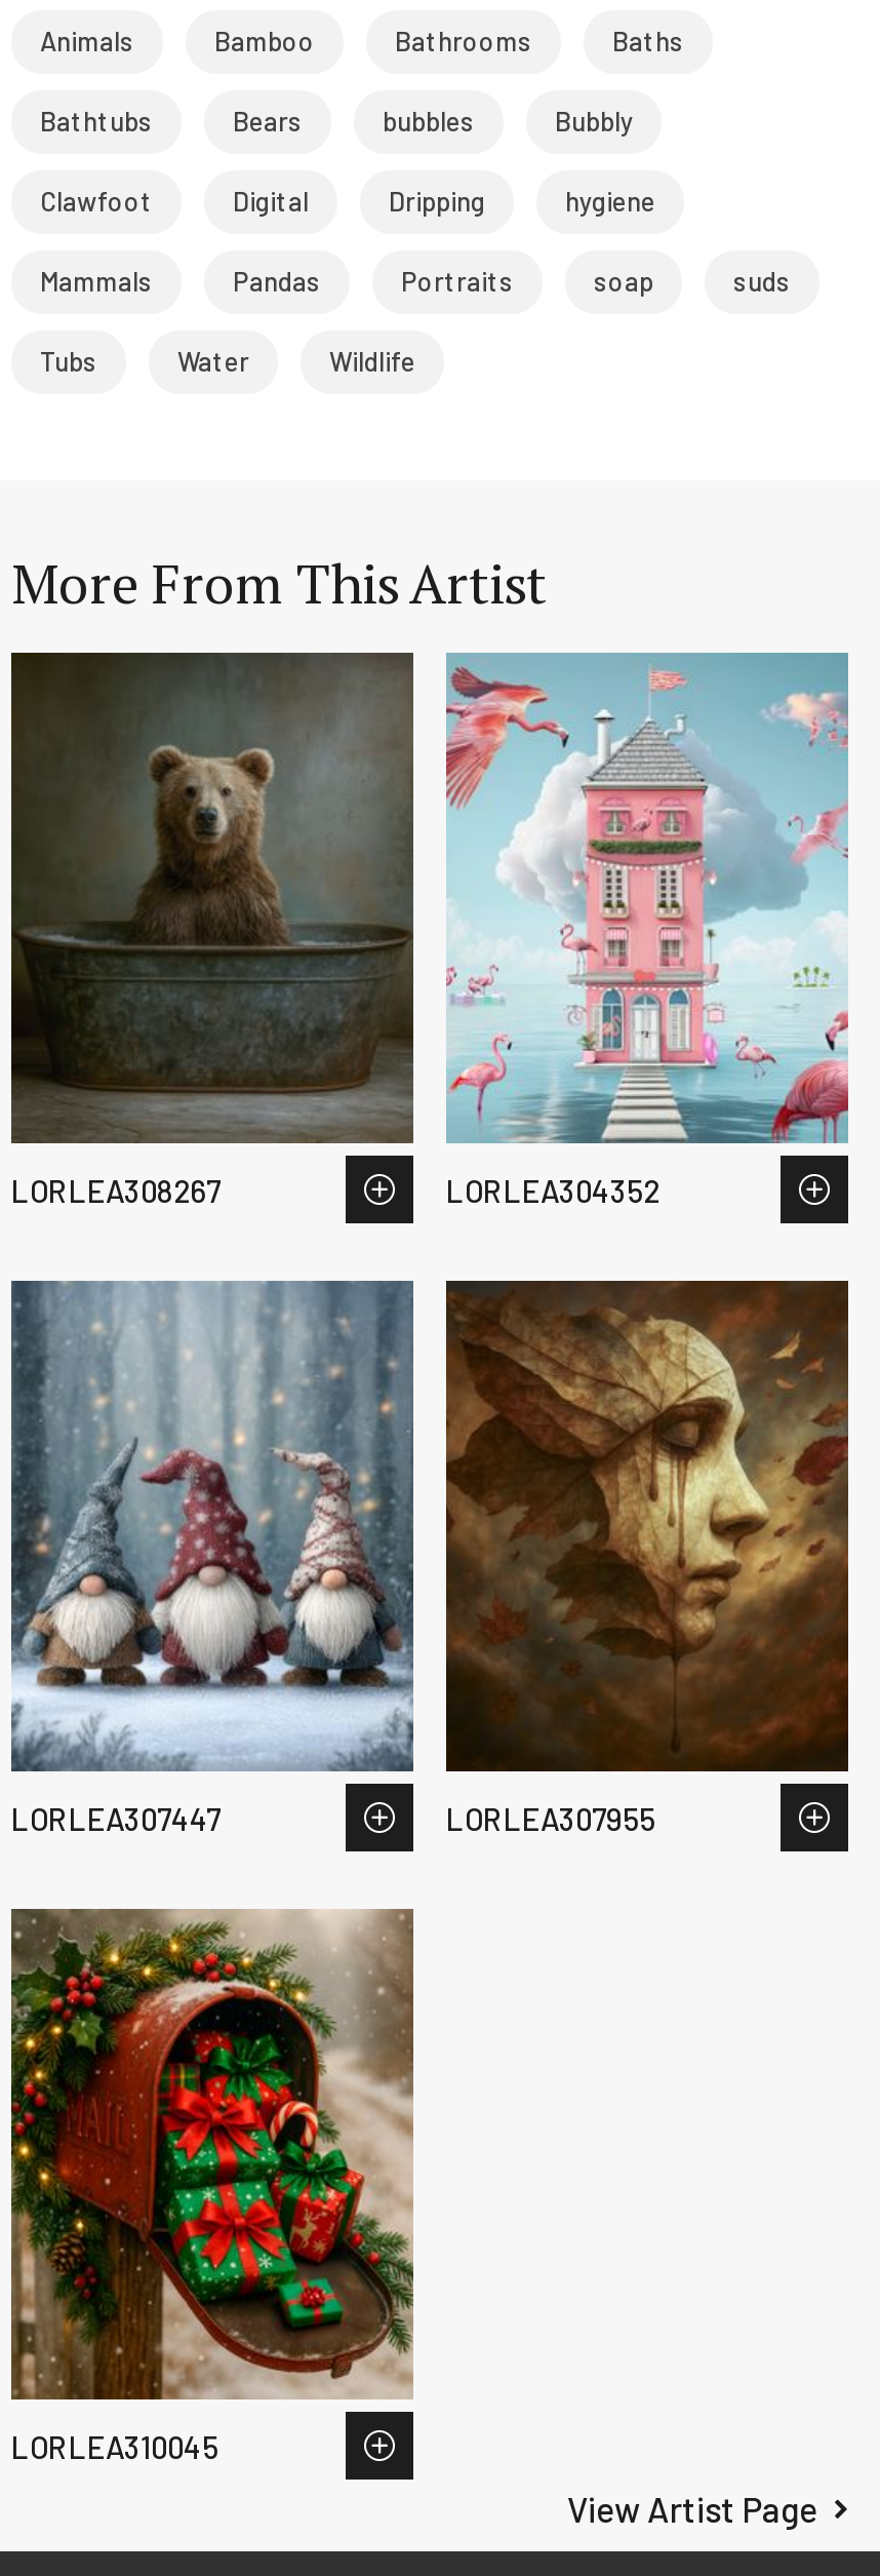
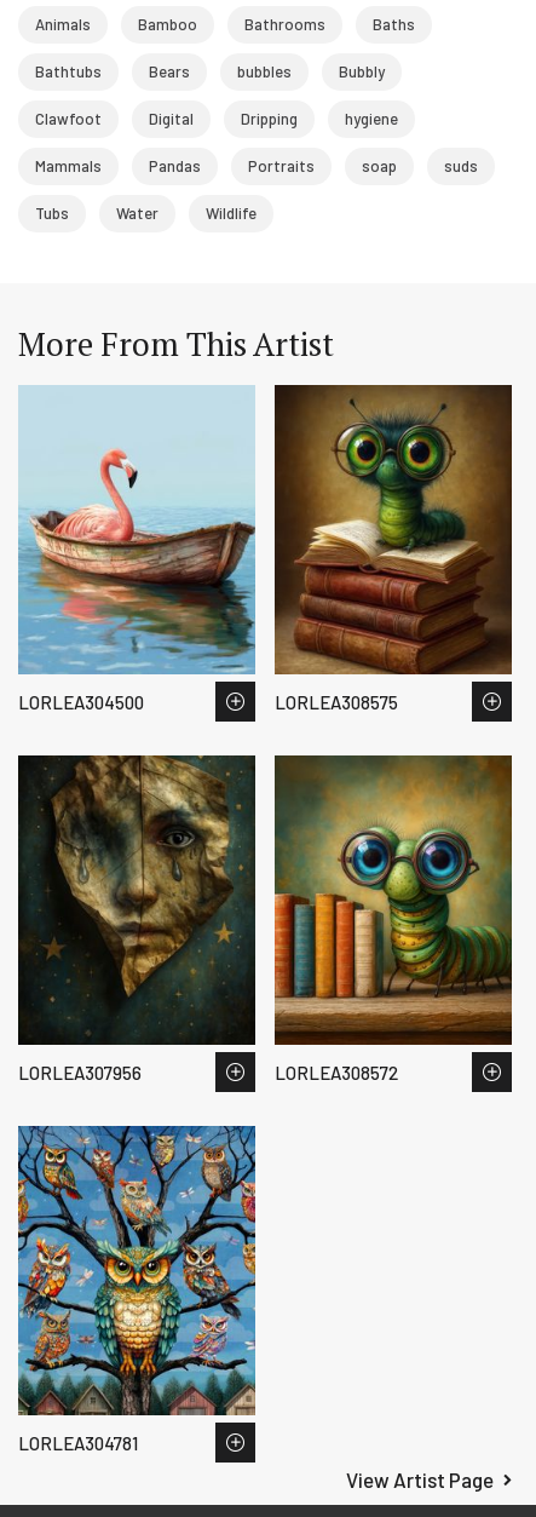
[9,651,659,1208] [image] | LORLEA308267 | LORLEA304352 -> [17,385,398,712] [image] | LORLEA304500 | LORLEA308575
[444,651,850,1145] [image] -> [273,384,513,676] [image]
[9,1279,655,1836] [image] | LORLEA307447 | LORLEA307955 -> [17,754,398,1083] [image] | LORLEA307956 | LORLEA308572
[444,1283,848,1747] [image] -> [273,755,512,1044] [image]
[9,1907,415,2465] [image] | LORLEA310045 -> [17,1125,257,1454] [image] | LORLEA304781

